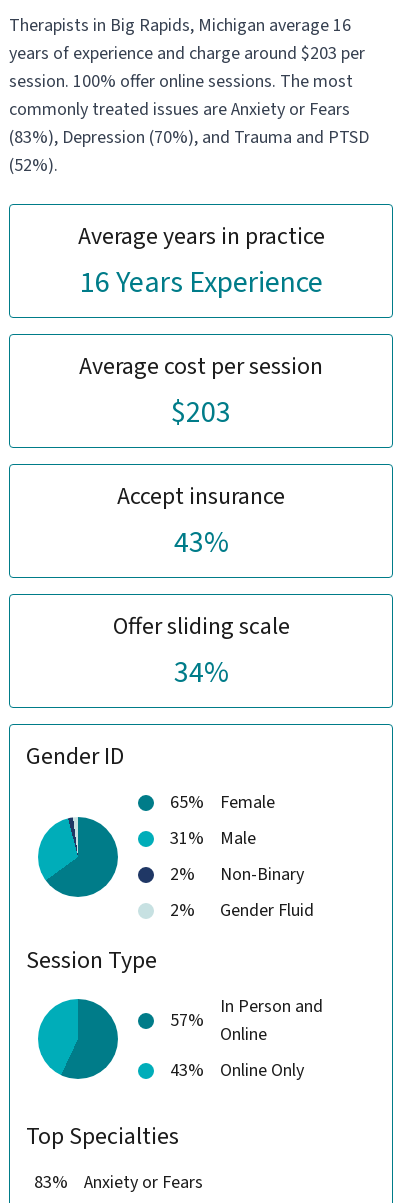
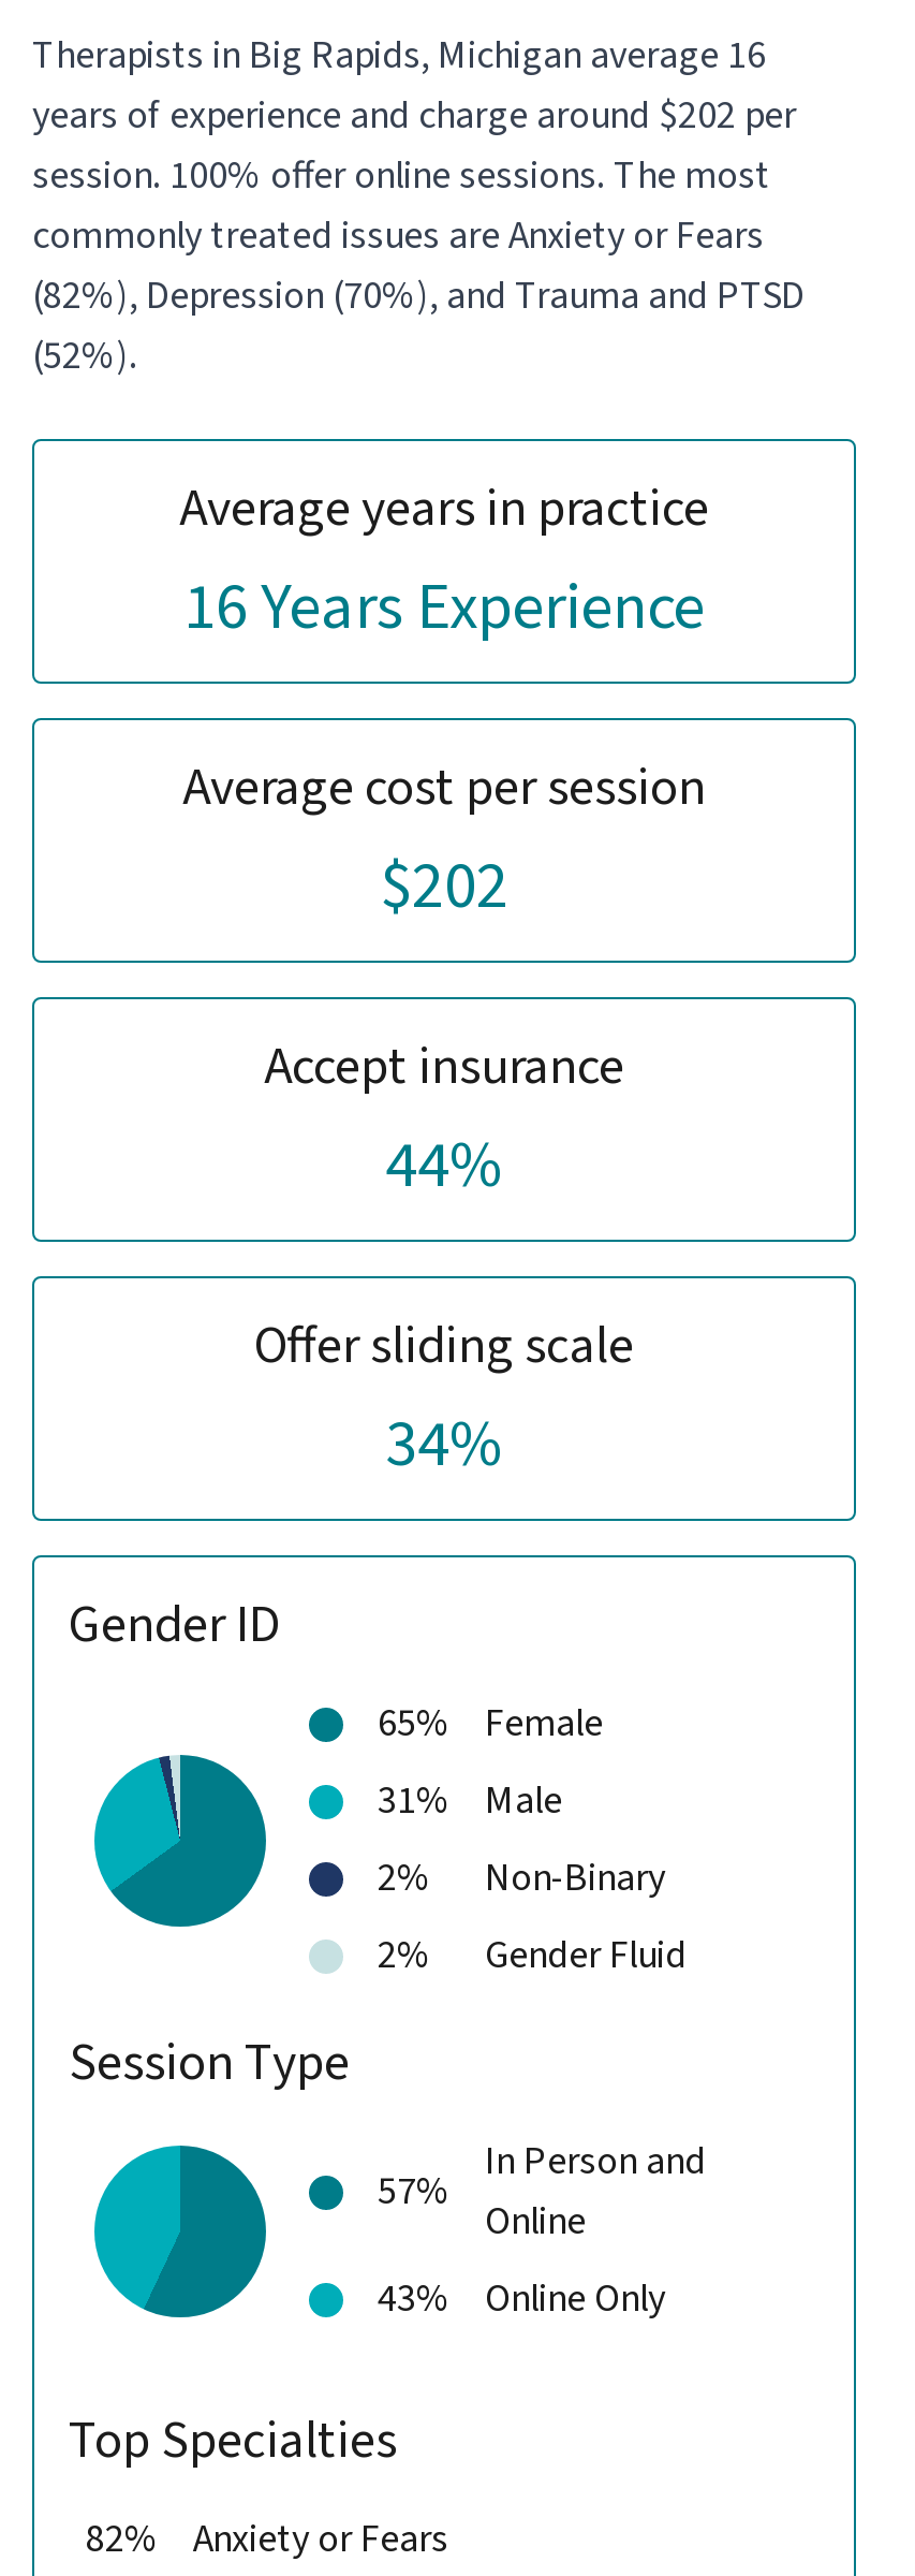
[9,41,365,66] years of experience and charge around $203 per -> [32,88,796,142] years of experience and charge around $202 per
[9,125,369,150] (83%), Depression (70%), and Trauma and PTSD -> [32,269,805,322] (82%), Depression (70%), and Trauma and PTSD
[171,391,231,434] $203 -> [380,840,508,932] $202
[173,521,228,564] 43% -> [385,1119,503,1211] 44%
[34,1170,203,1195] 83% Anxiety or Fears -> [86,2512,448,2566] 82% Anxiety or Fears

